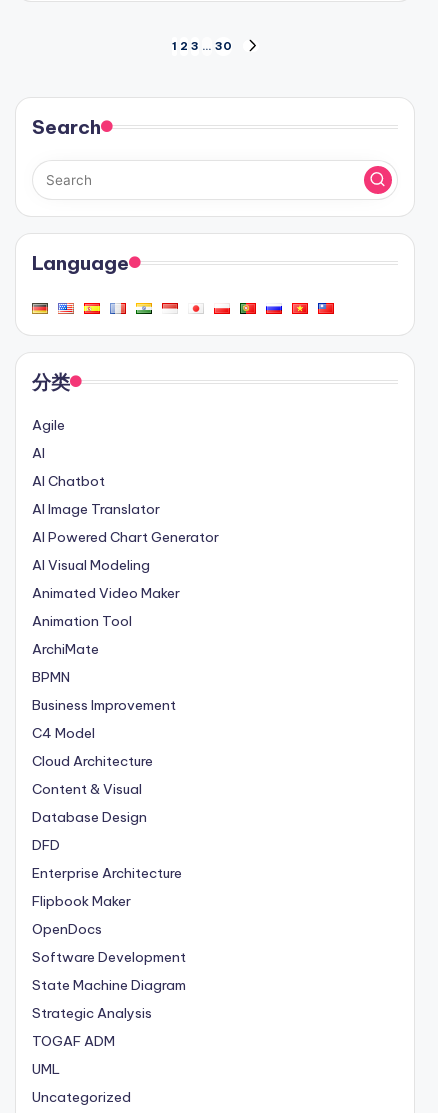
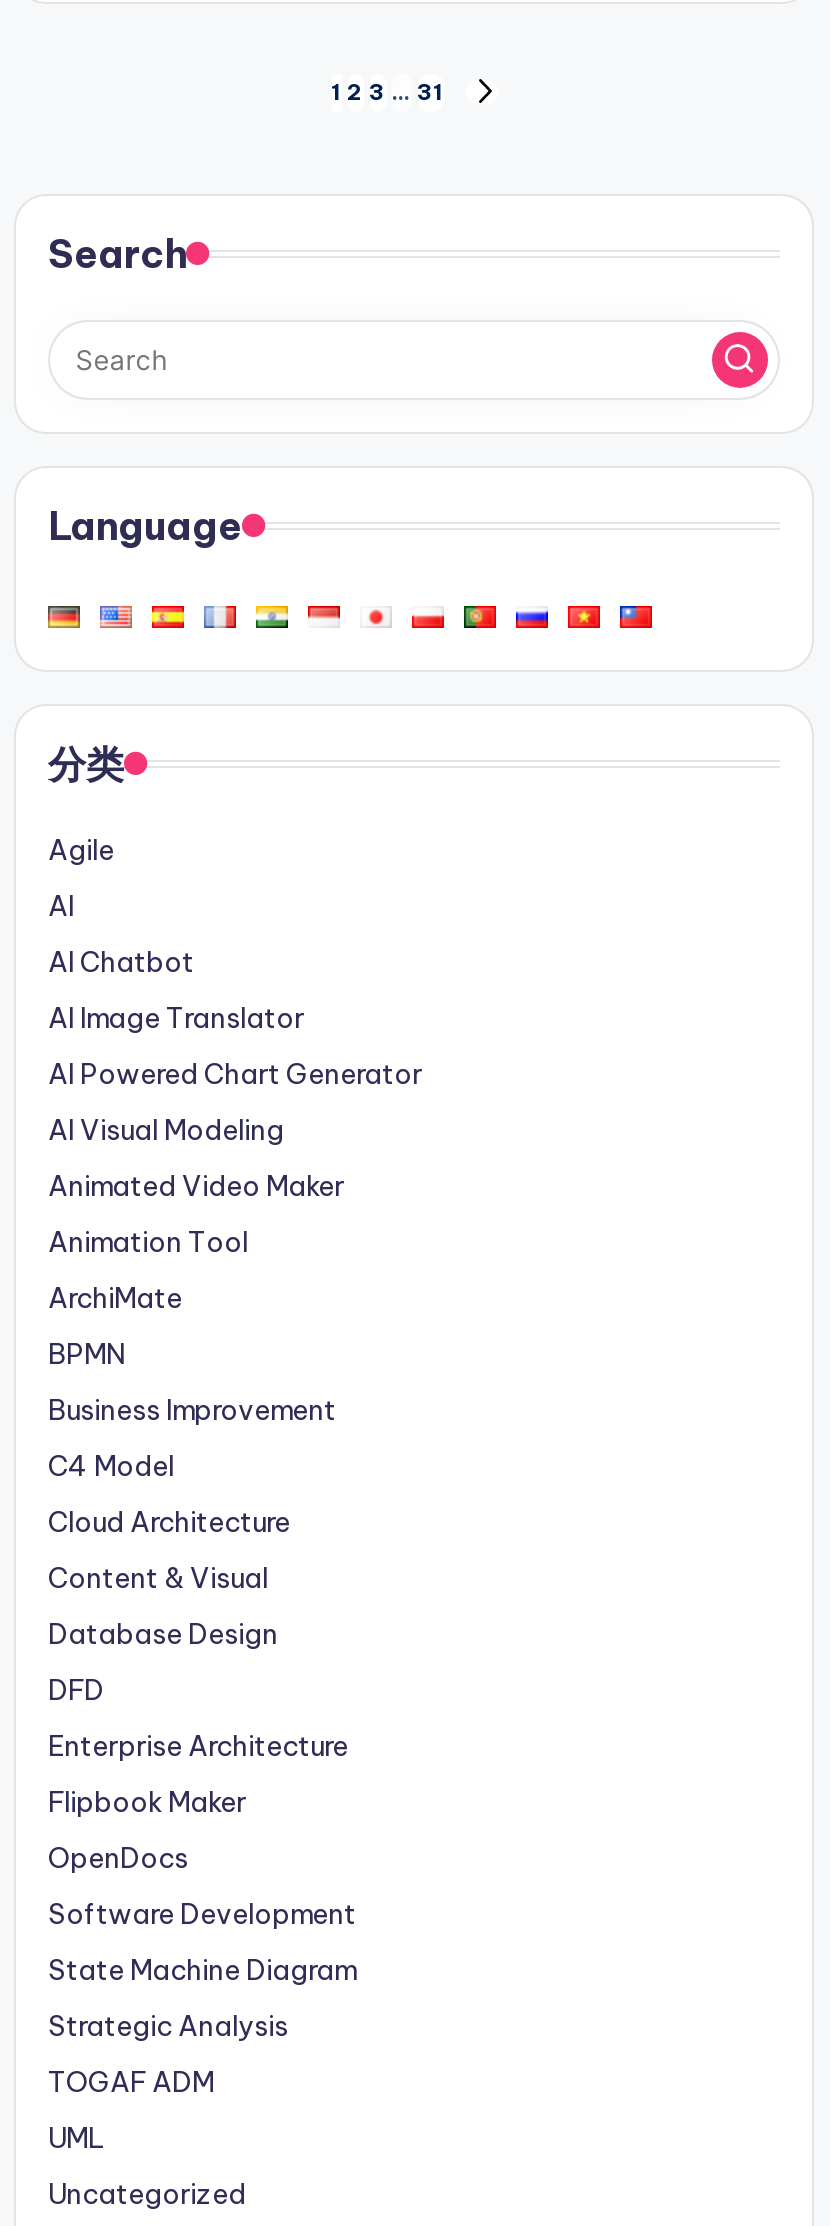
[171,39,231,53] 1 2 3 … 30 -> [331,77,443,105] 1 2 3 … 31

